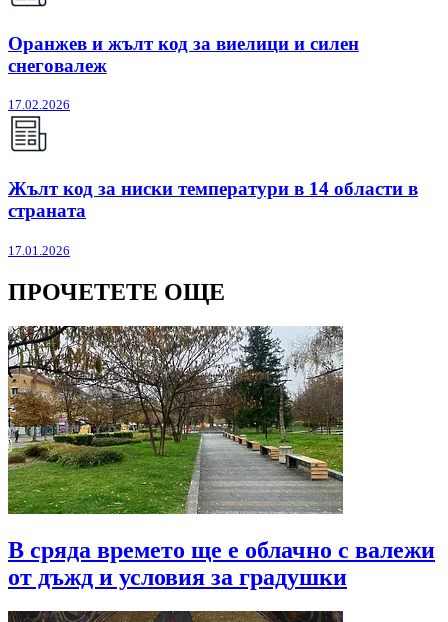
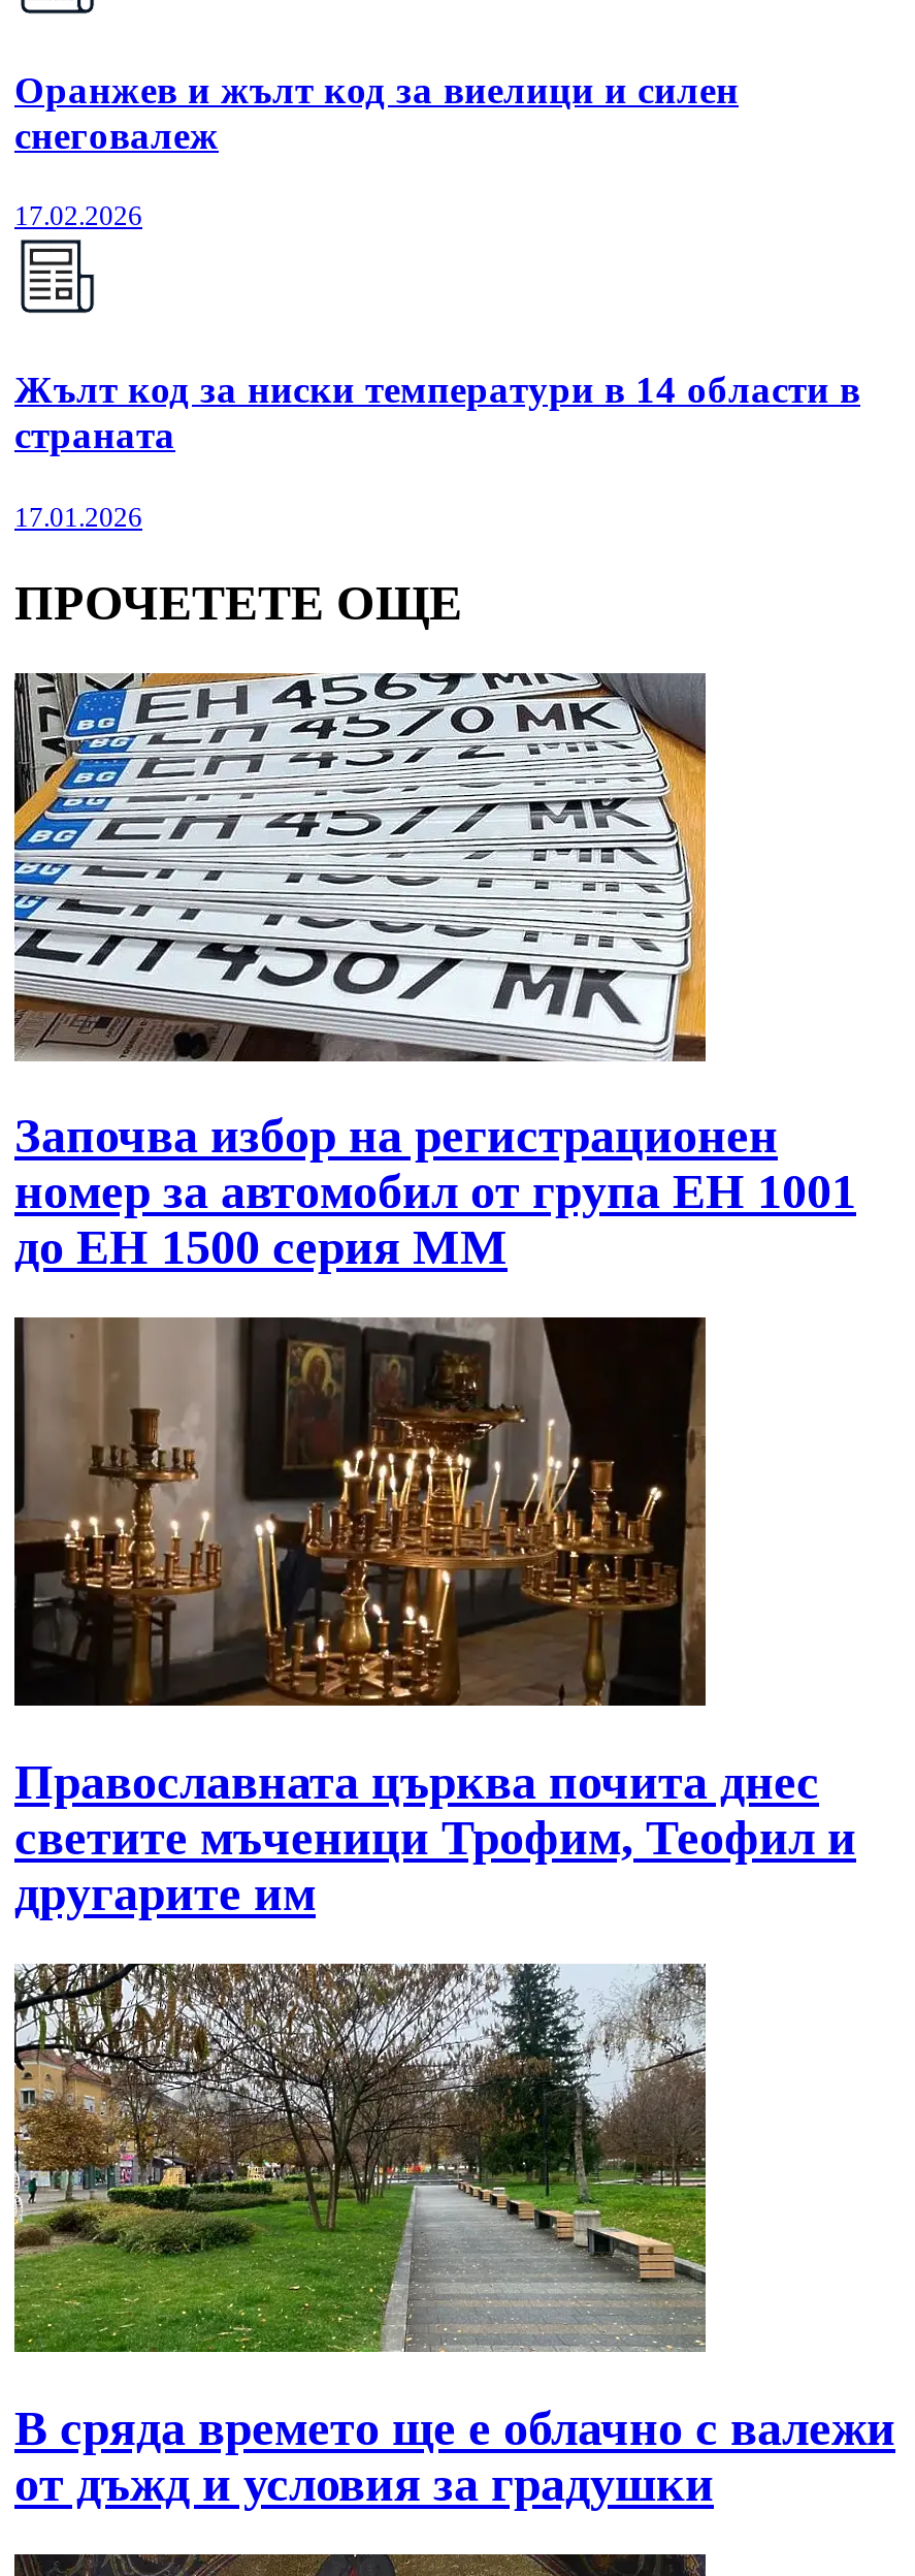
none -> [12,671,856,1275] [image] | Започва избор на регистрационен | номер за автомобил от група ЕН 1001 | до EH 1500 серия MМ
none -> [14,1291,856,1921] [image] | Православната църква почита днес | светите мъченици Трофим, Теофил и | другарите им

